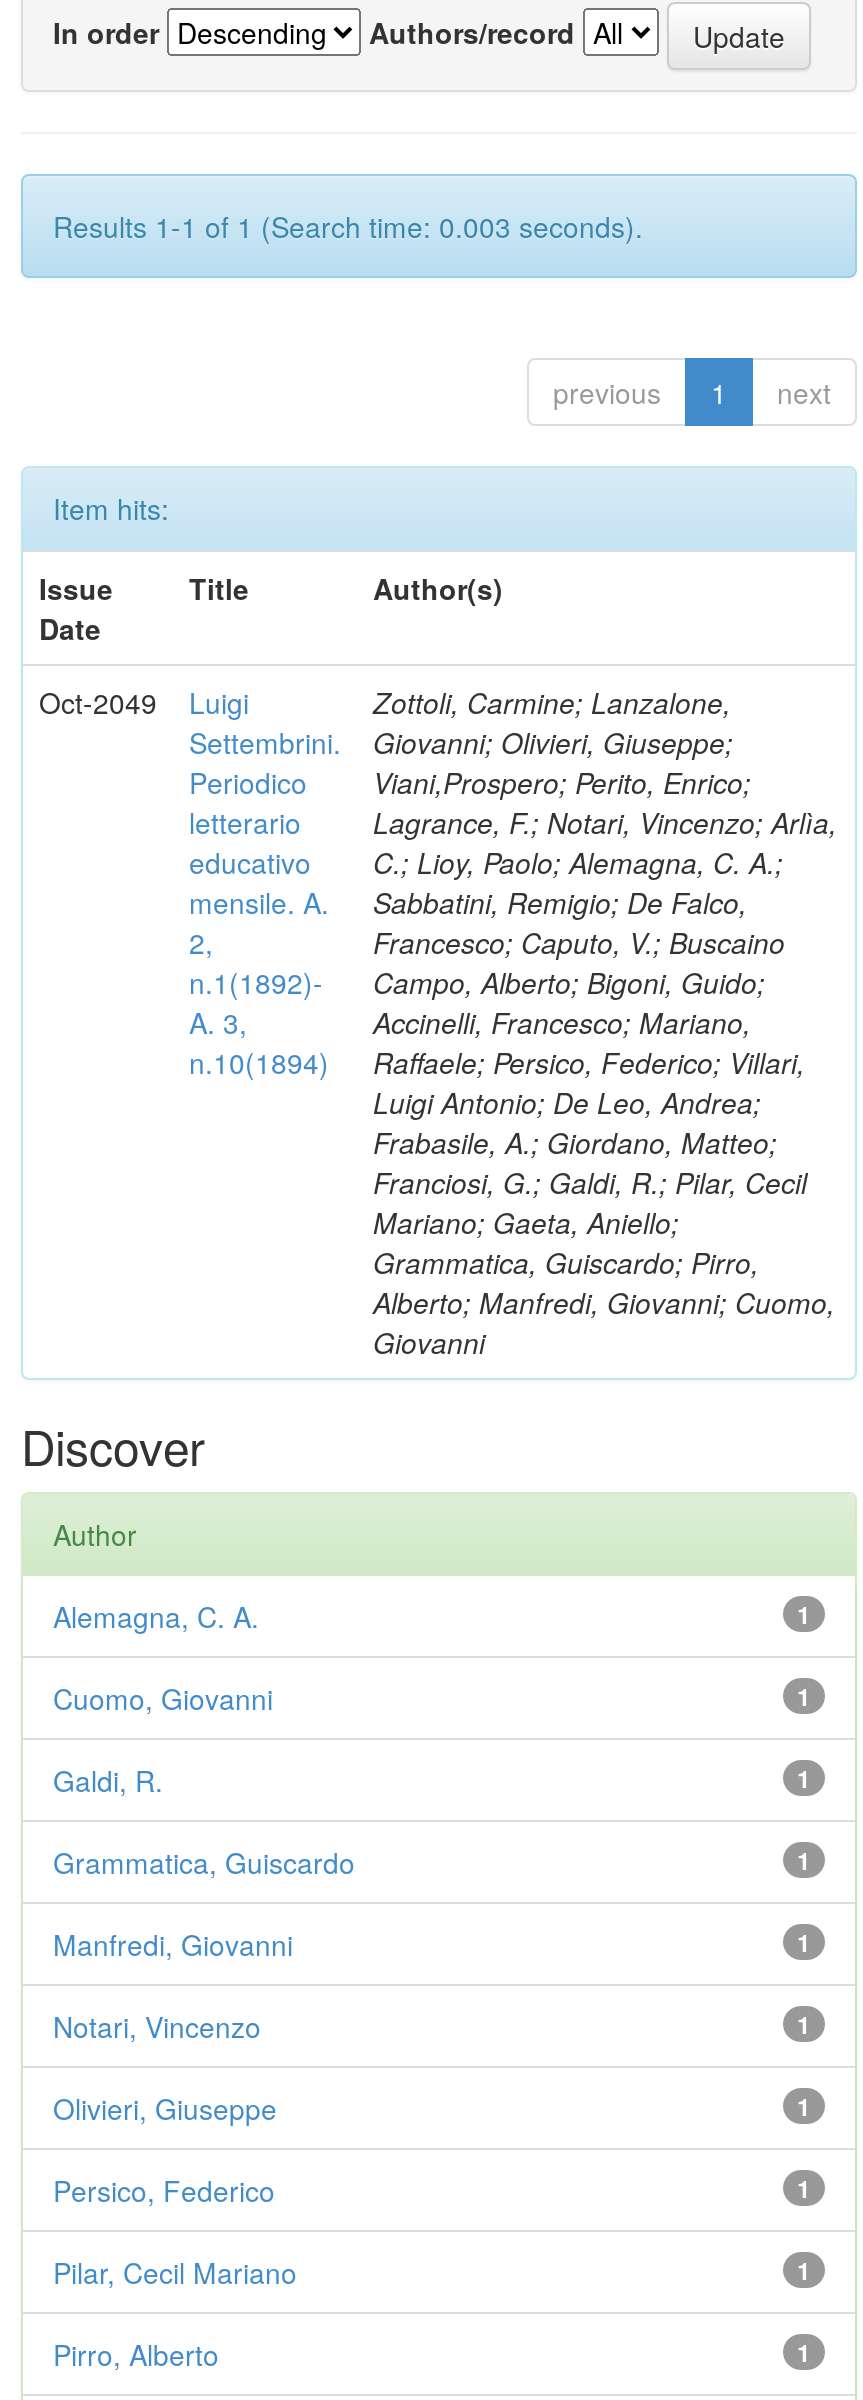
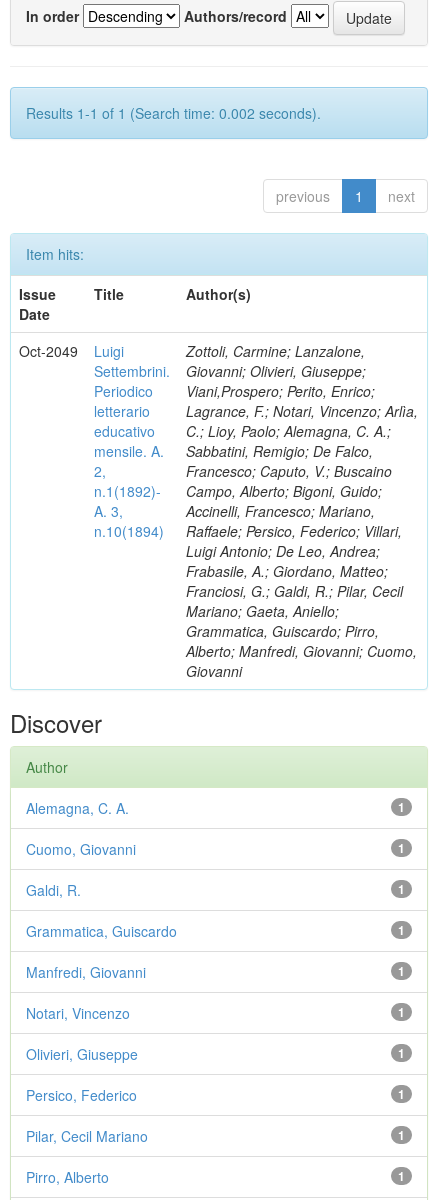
[53,206,643,246] Results 1-1 of 1 (Search time: 0.003 seconds). -> [26,103,321,123] Results 1-1 of 1 (Search time: 0.002 seconds).

